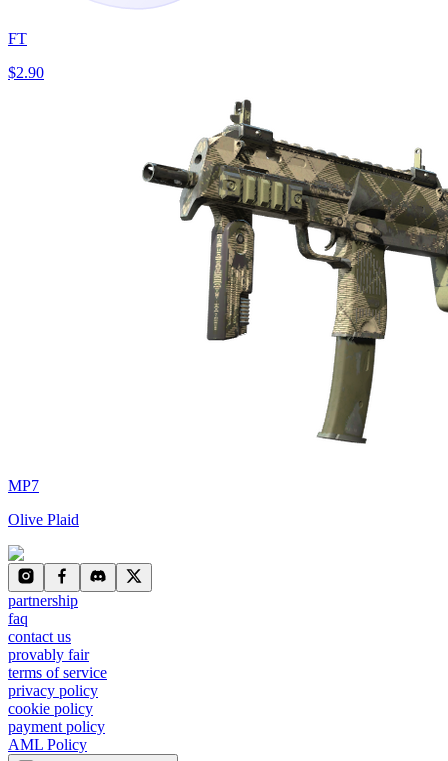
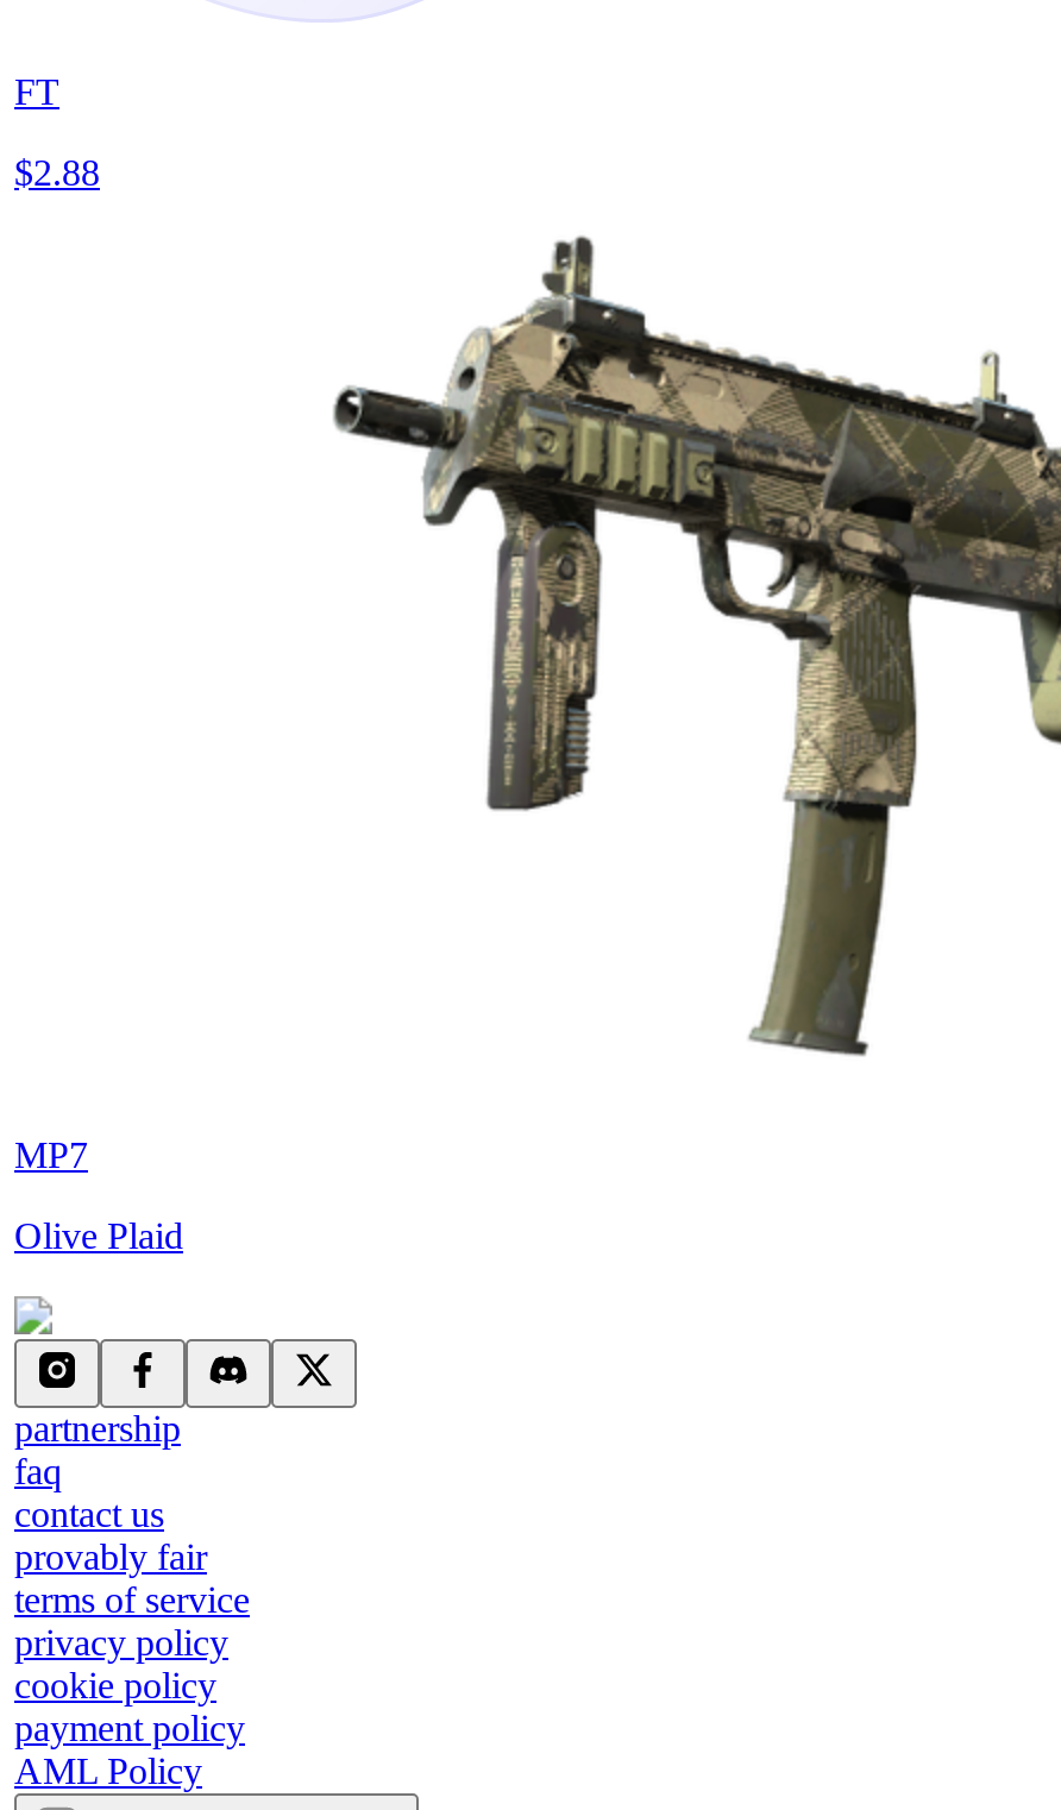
[8,64,44,81] $2.90 -> [14,151,100,192] $2.88

